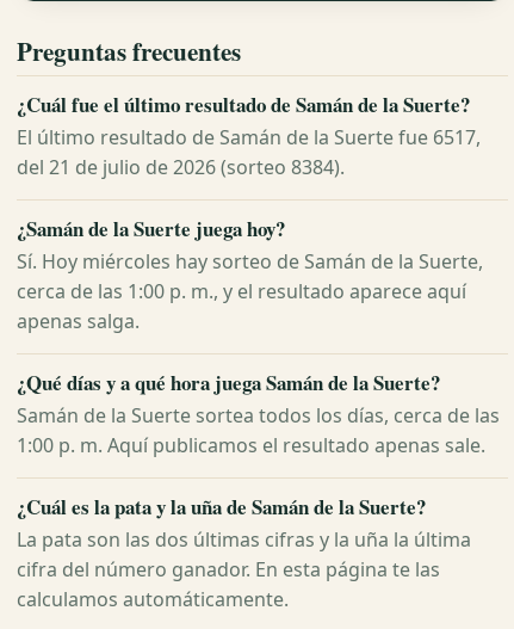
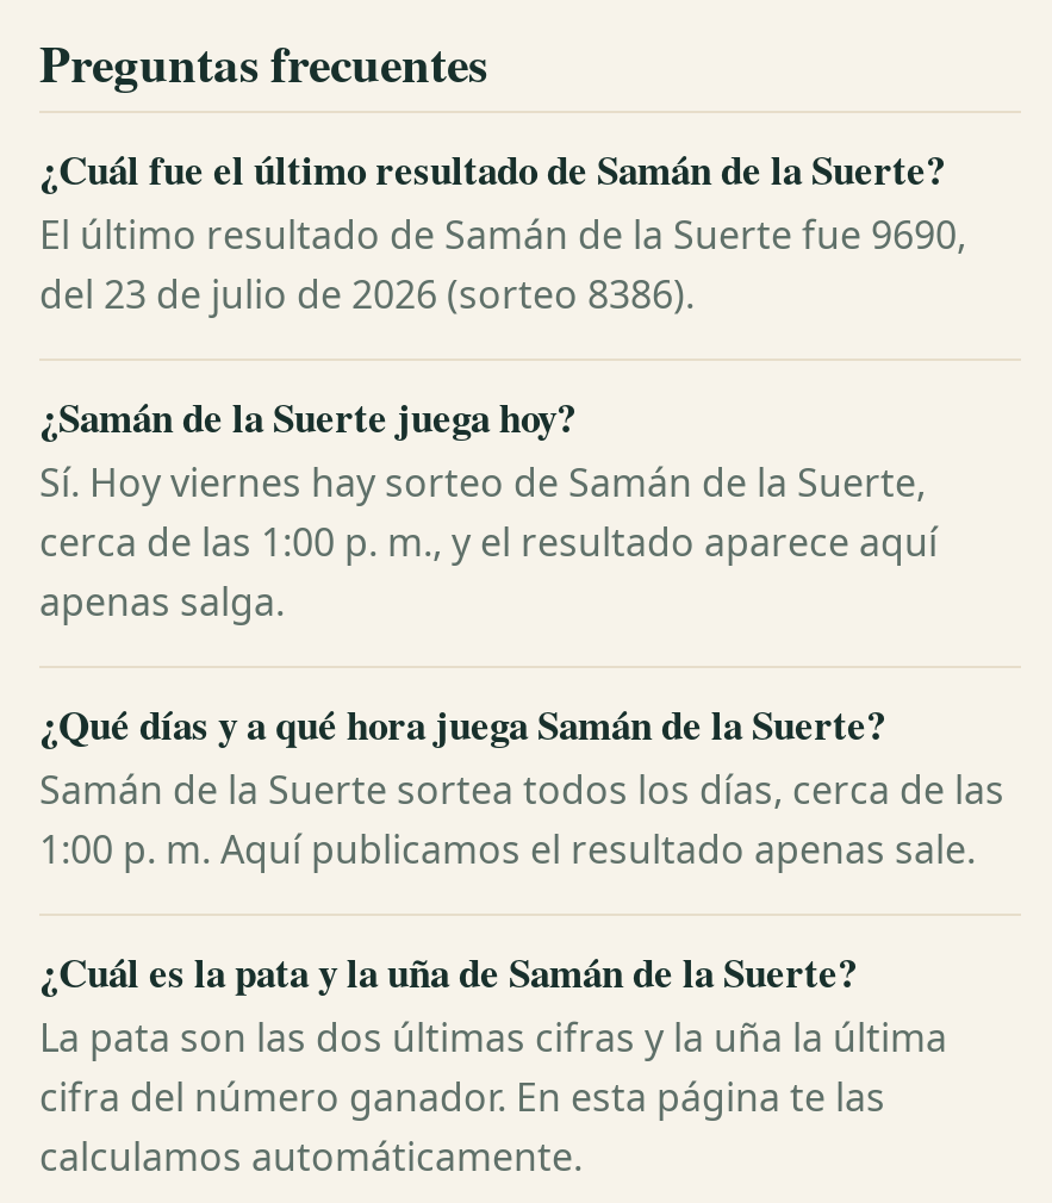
[17,124,481,150] El último resultado de Samán de la Suerte fue 6517, -> [39,207,966,260] El último resultado de Samán de la Suerte fue 9690,
[17,153,345,180] del 21 de julio de 2026 (sorteo 8384). -> [39,267,695,319] del 23 de julio de 2026 (sorteo 8386).
[17,248,483,274] Sí. Hoy miércoles hay sorteo de Samán de la Suerte, -> [39,455,926,508] Sí. Hoy viernes hay sorteo de Samán de la Suerte,

